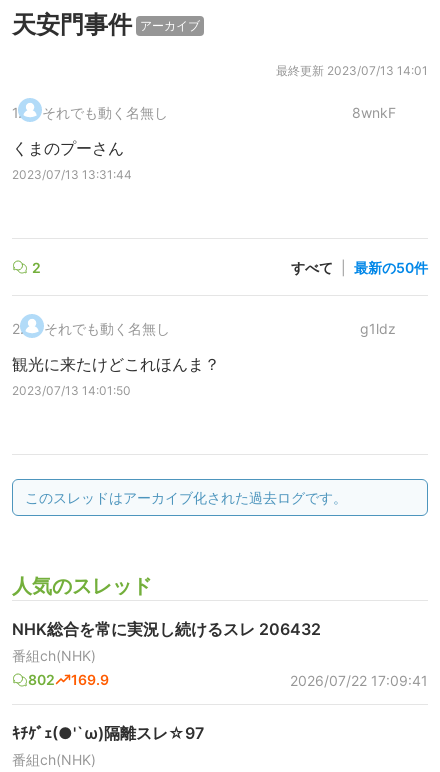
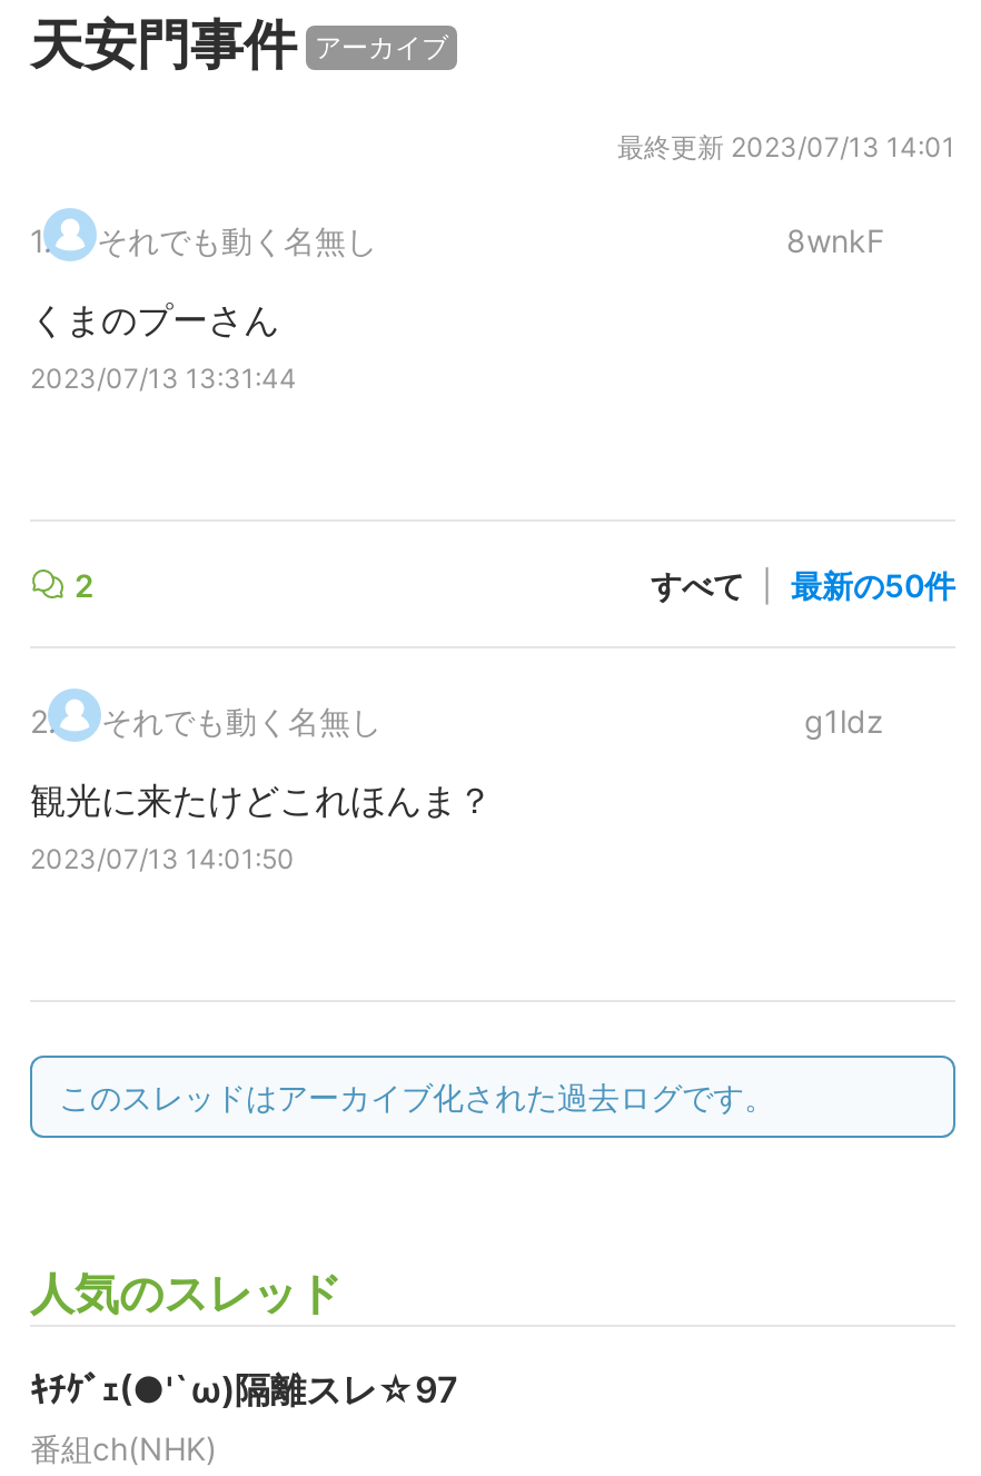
[12,619,428,689] NHK総合を常に実況し続けるスレ 206432 | 番組ch(NHK) | 802 | 169.9 | 2026/07/22 17:09:41 -> none

